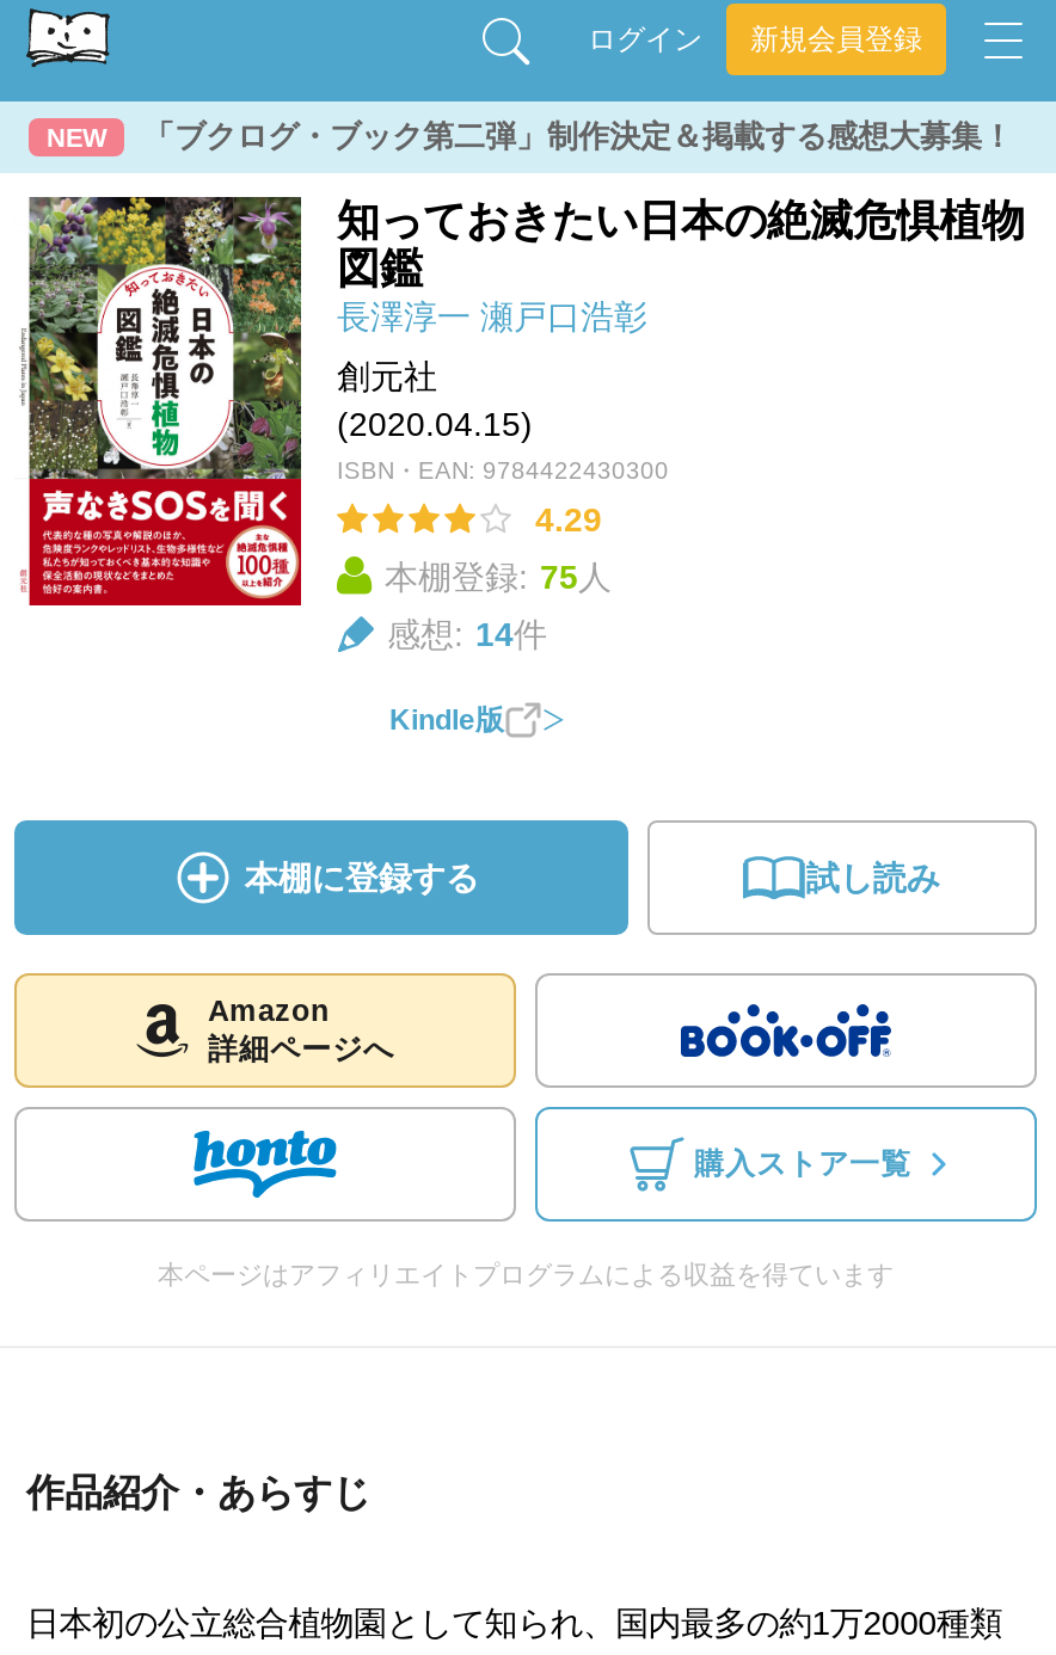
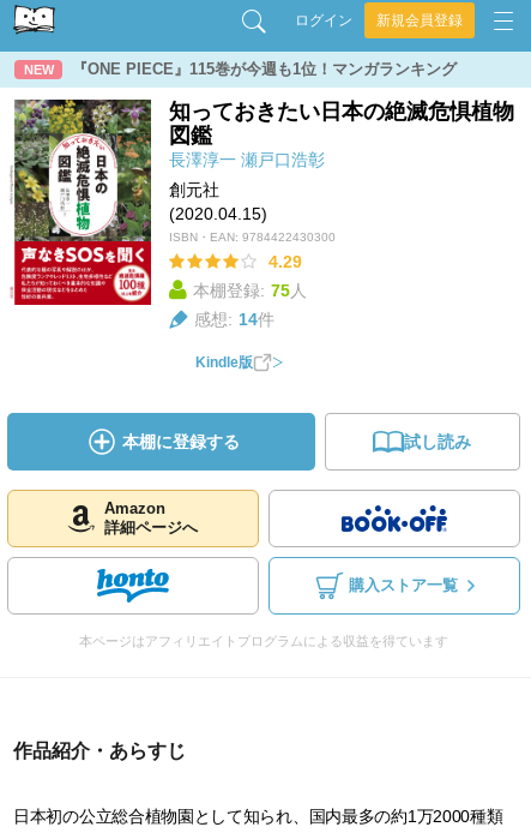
[143,118,1013,154] 「ブクログ・ブック第二弾」制作決定＆掲載する感想大募集！ -> [72,60,457,78] 『ONE PIECE』115巻が今週も1位！マンガランキング

